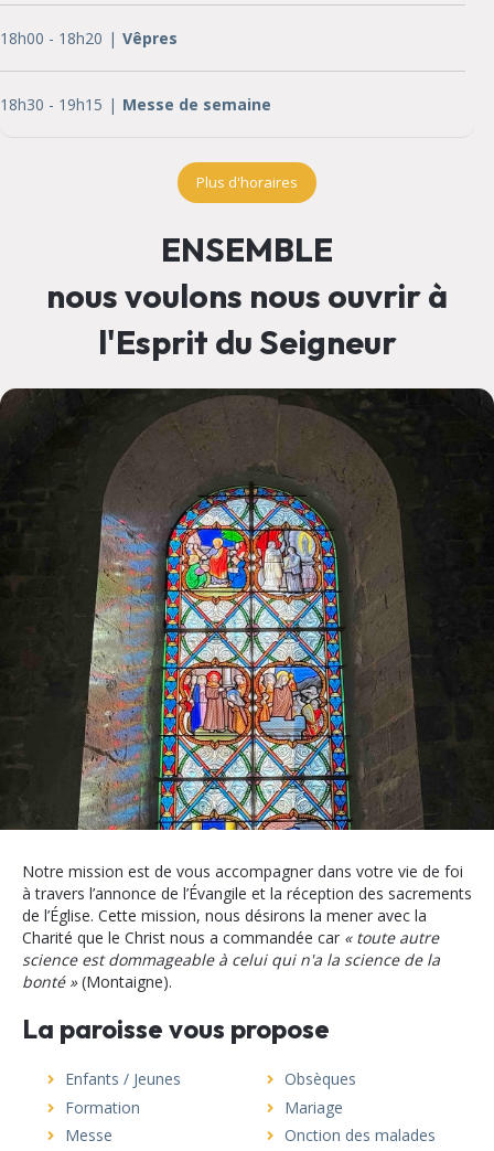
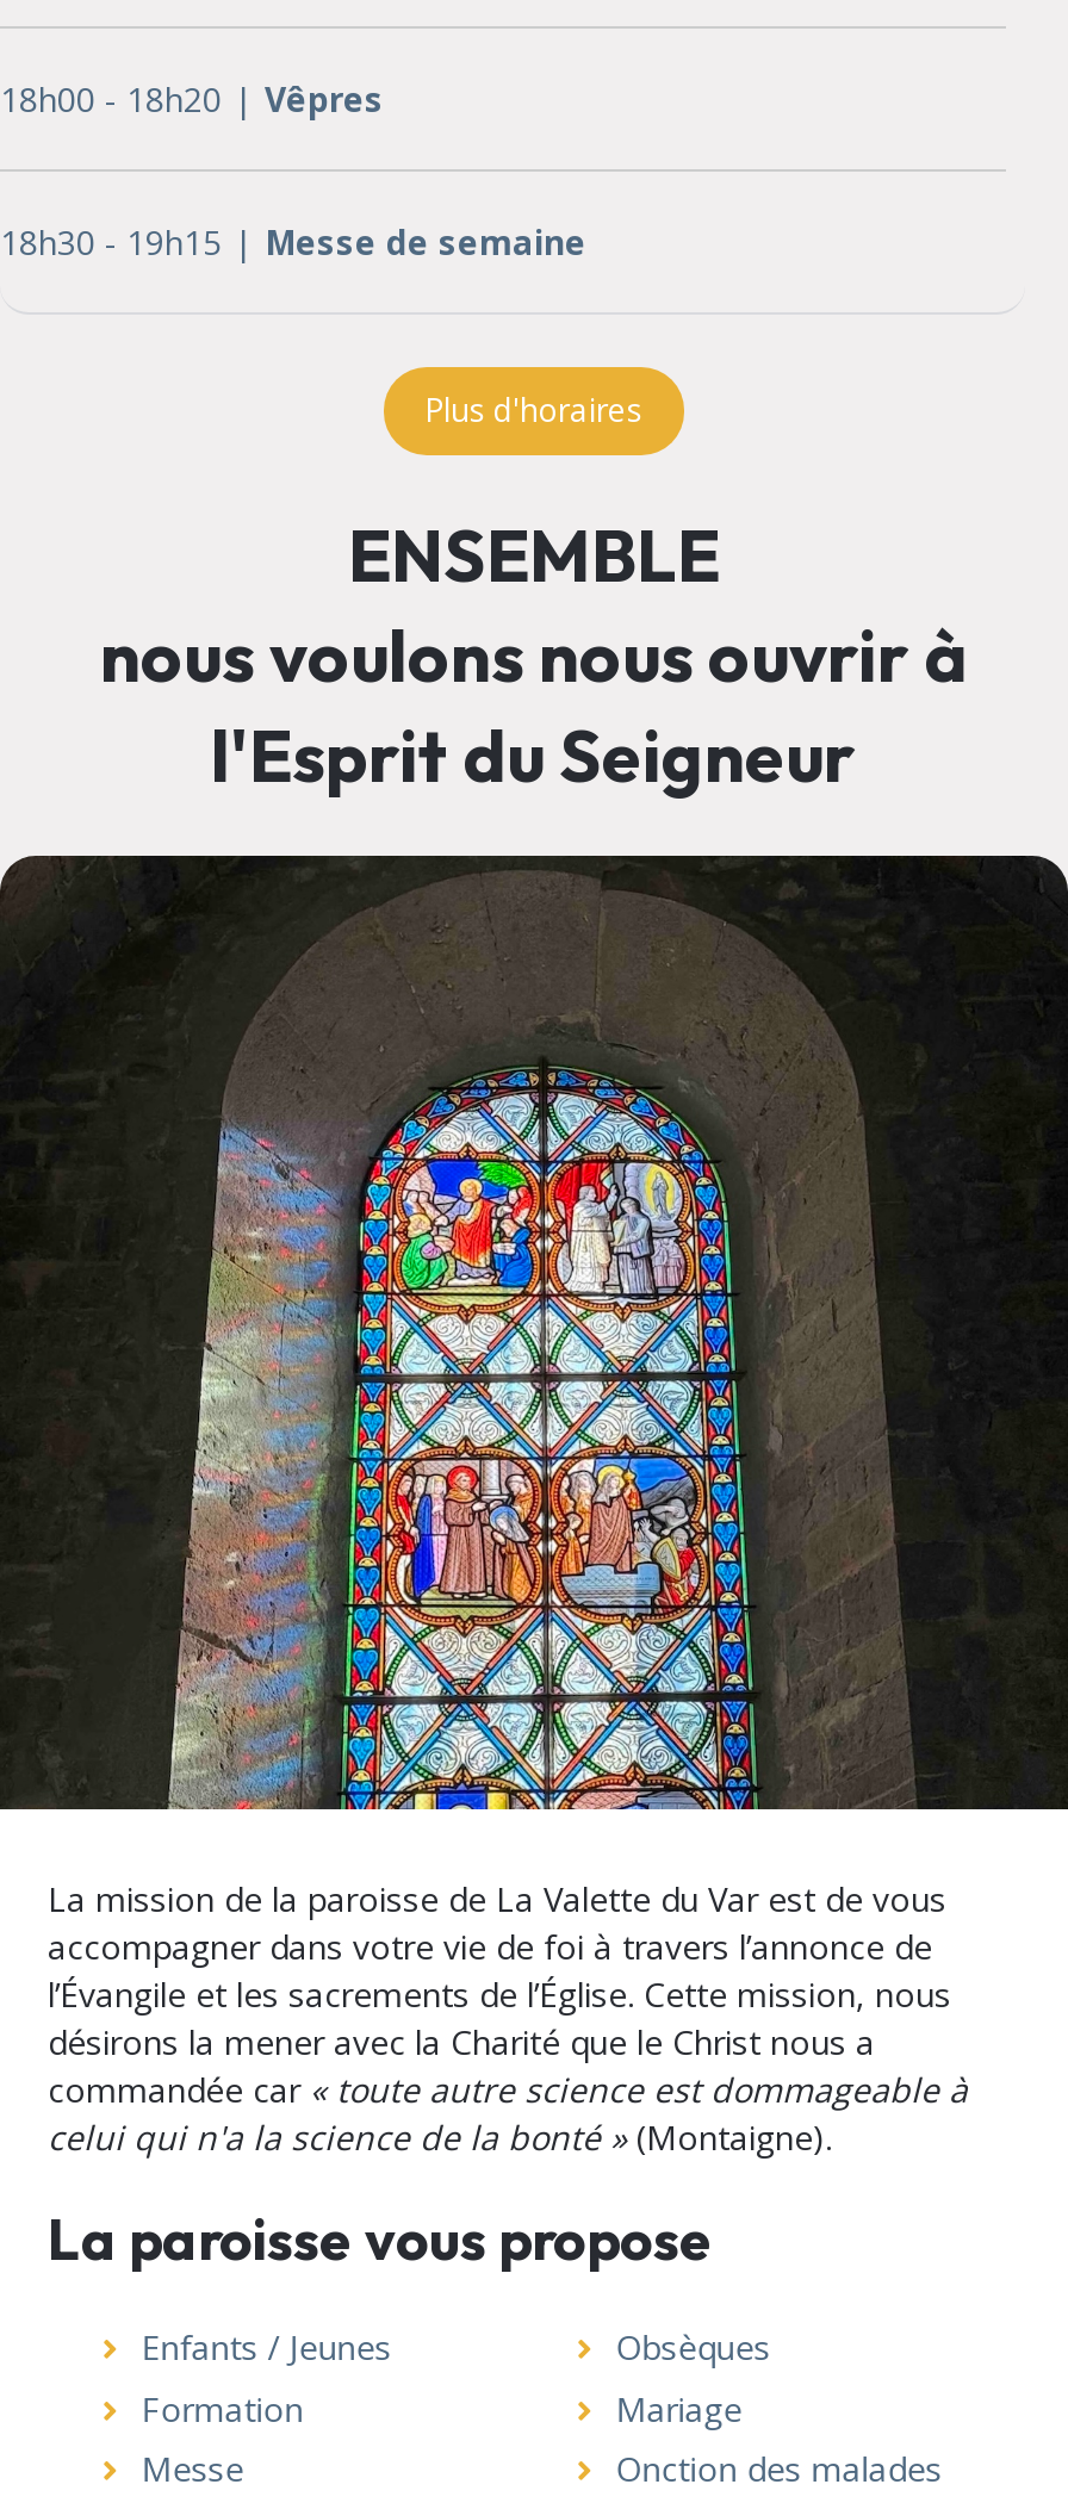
[22,861,472,992] Notre mission est de vous accompagner dans votre vie de foi | à travers l’annonce de l’Évangile et la réception des sacrements | de l’Église. Cette mission, nous désirons la mener avec la | Charité que le Christ nous a commandée car « toute autre | science est dommageable à celui qui n'a la science de la | bonté » (Montaigne). -> [48,1877,968,2160] La mission de la paroisse de La Valette du Var est de vous | accompagner dans votre vie de foi à travers l’annonce de | l’Évangile et les sacrements de l’Église. Cette mission, nous | désirons la mener avec la Charité que le Christ nous a | commandée car « toute autre science est dommageable à | celui qui n'a la science de la bonté » (Montaigne).

